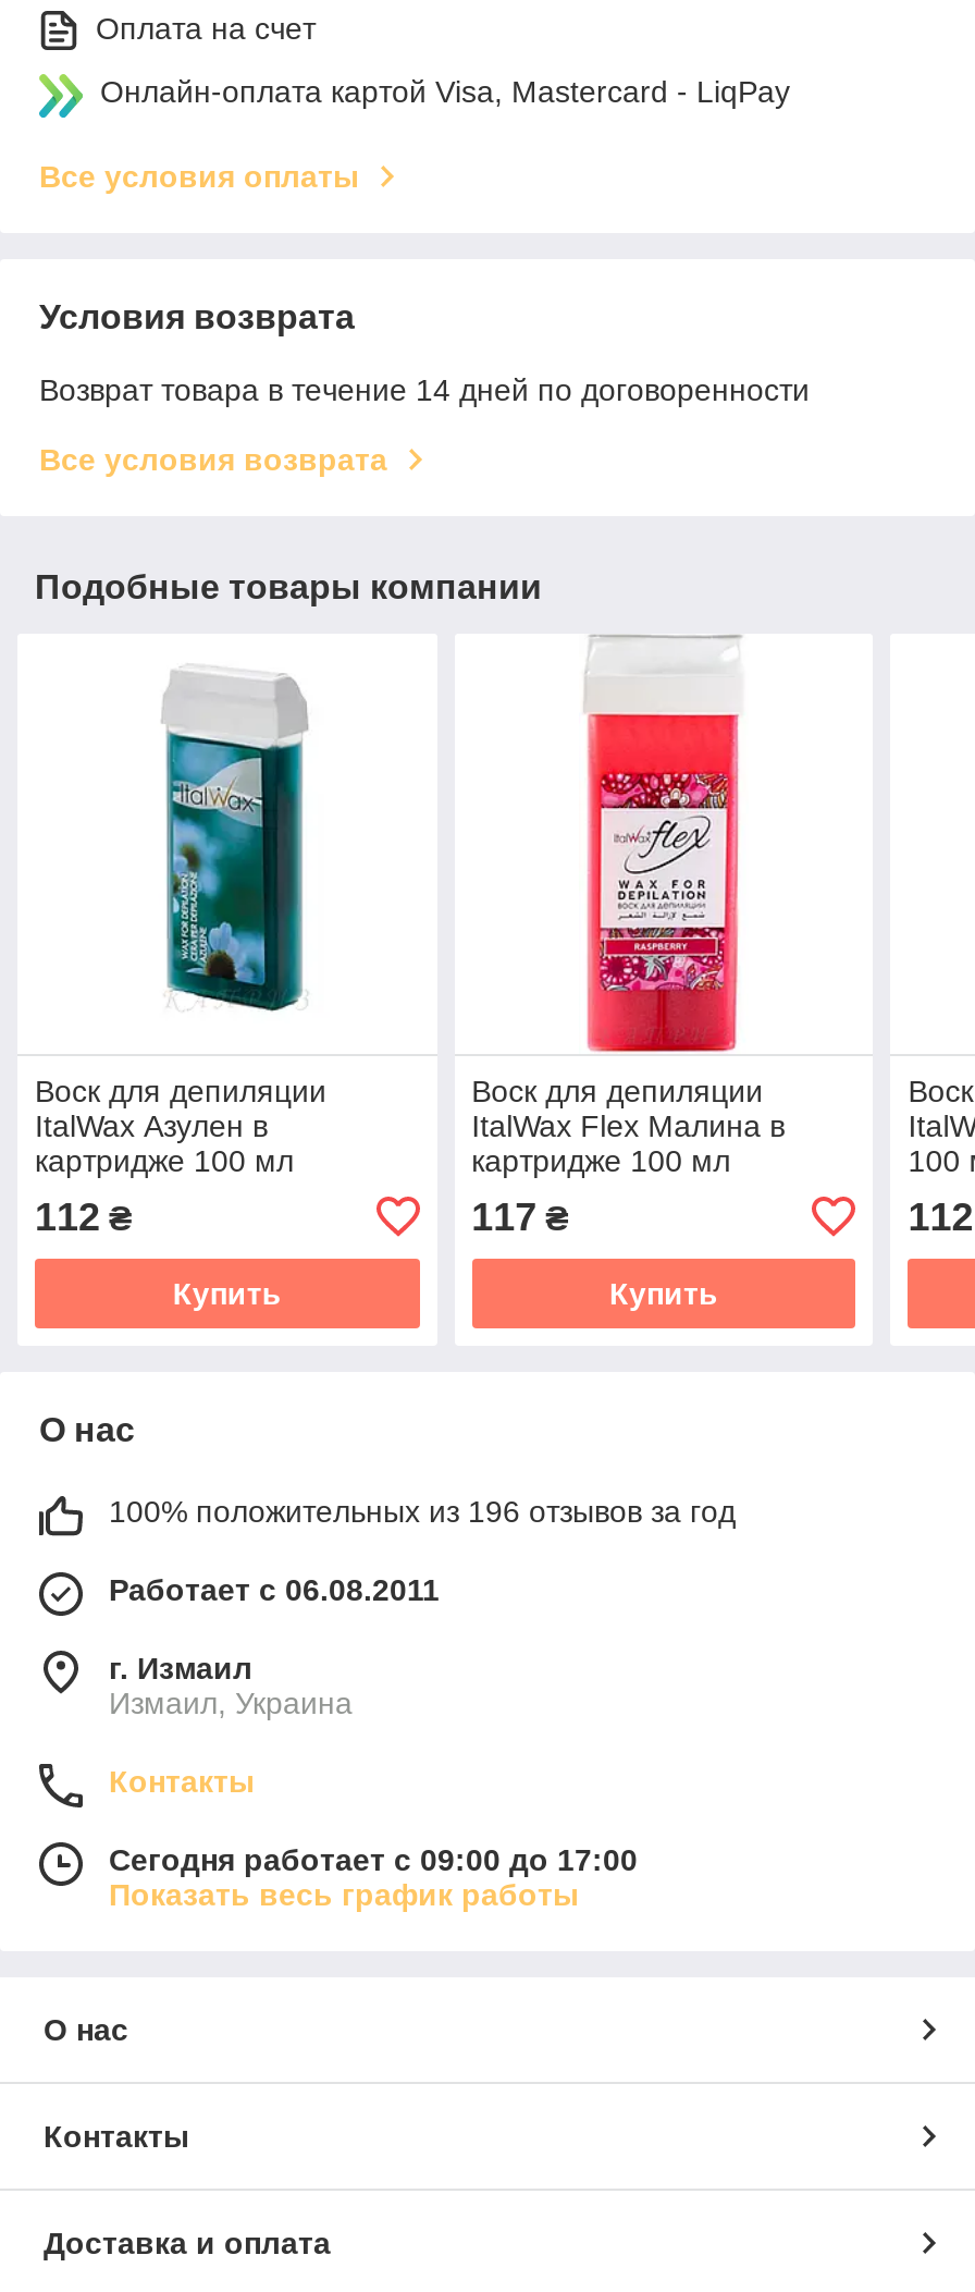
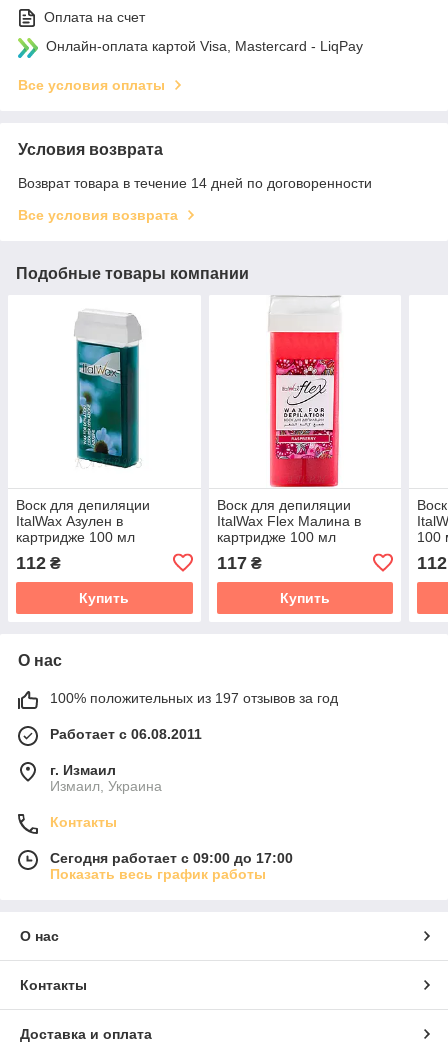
[109,1493,736,1528] 100% положительных из 196 отзывов за год -> [50,690,338,706] 100% положительных из 197 отзывов за год

